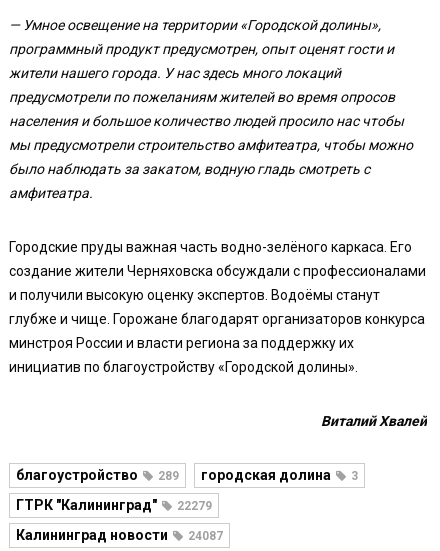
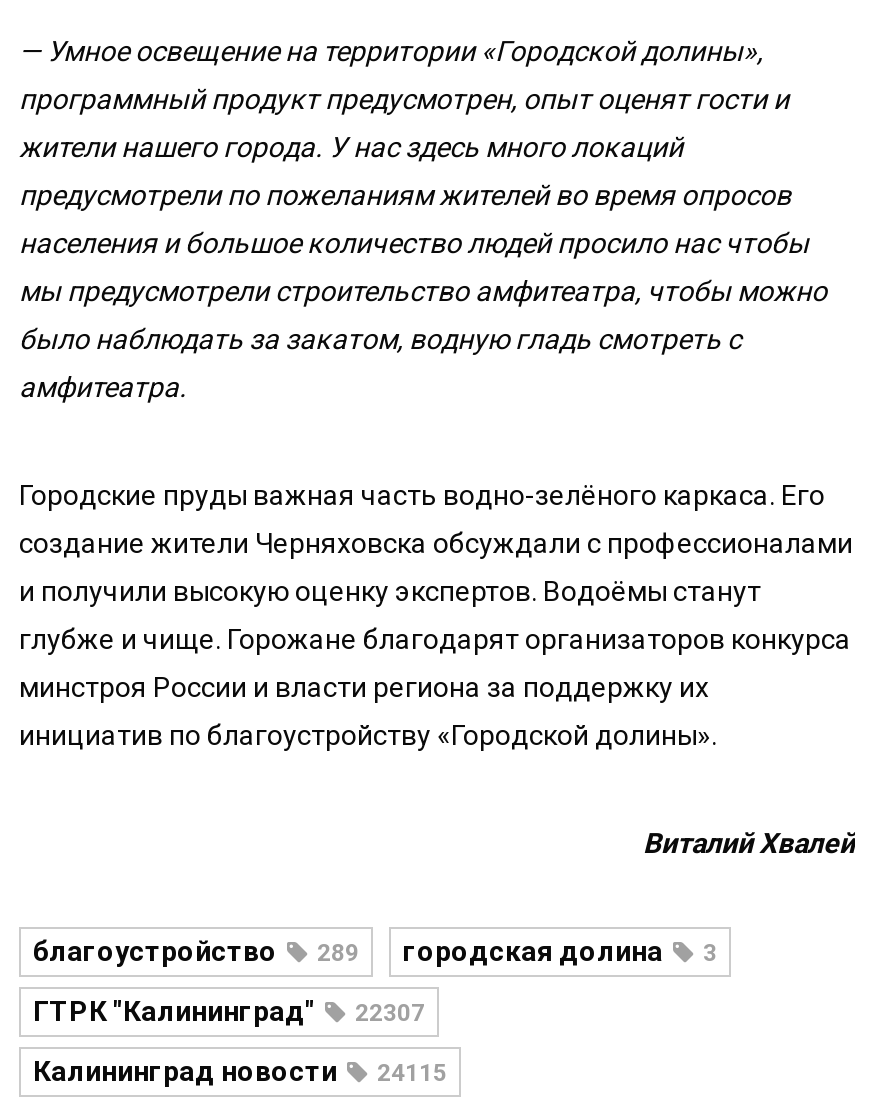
[16,497,212,513] ГТРК "Калининград" 22279 -> [33,996,425,1028] ГТРК "Калининград" 22307
[16,527,223,543] Калининград новости 24087 -> [33,1056,447,1088] Калининград новости 24115

